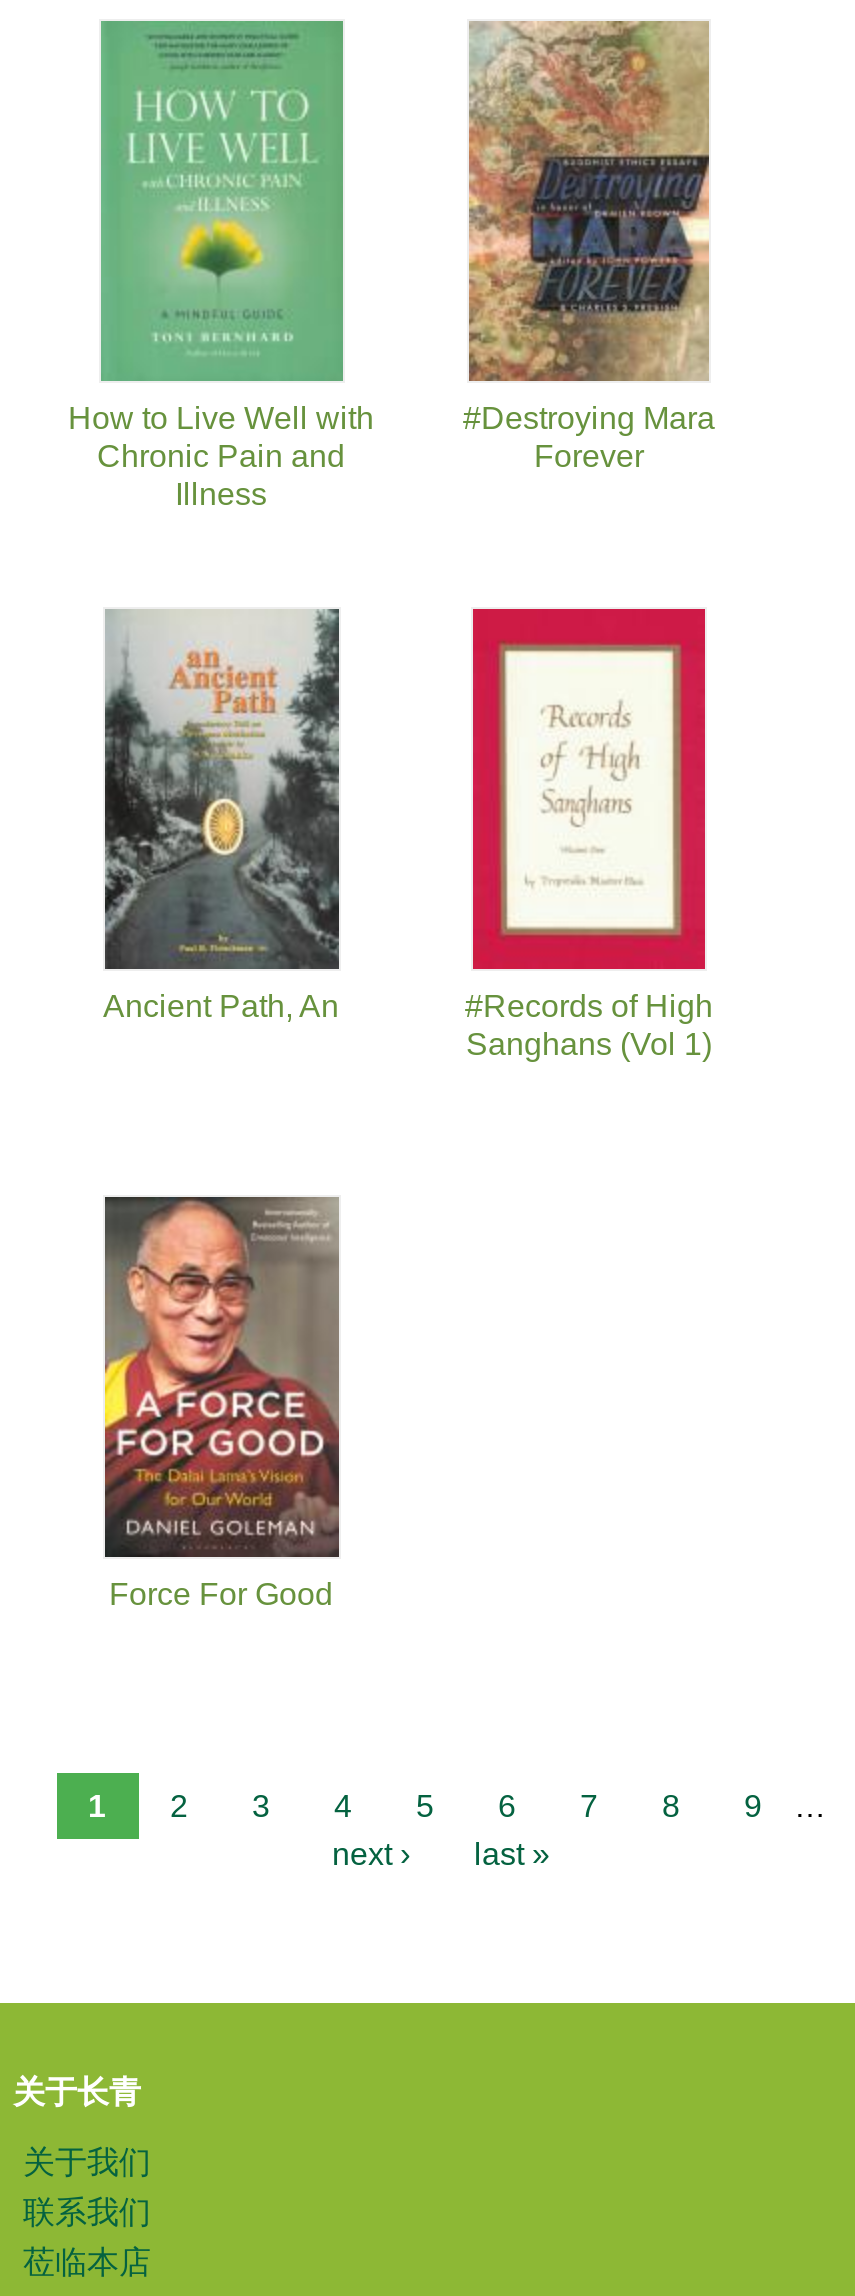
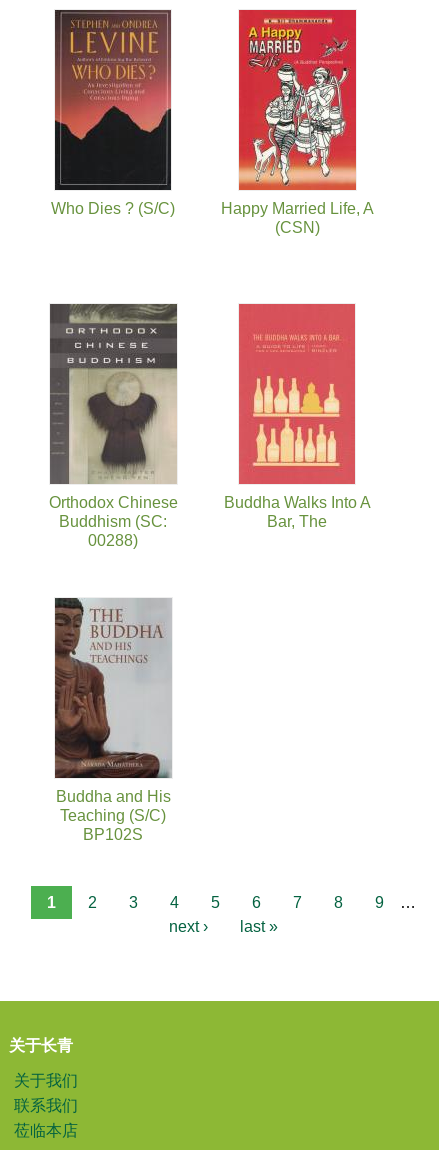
[68,19,374,510] [image] | How to Live Well with | Chronic Pain and | Illness -> [51,9,373,236] [image] | Who Dies ? (S/C) | Happy Married Life, A | (CSN)
[467,19,711,383] [image] -> [237,9,357,191] [image]
[463,400,715,472] #Destroying Mara | Forever -> [48,494,177,549] Orthodox Chinese | Buddhism (SC: | 00288)
[95,609,349,971] [image] -> [49,303,178,485] [image]
[103,611,713,1060] [image] | Ancient Path, An | #Records of High | Sanghans (Vol 1) -> [223,304,370,530] [image] | Buddha Walks Into A | Bar, The
[103,1195,339,1610] [image] | Force For Good -> [54,598,171,843] [image] | Buddha and His | Teaching (S/C) | BP102S

